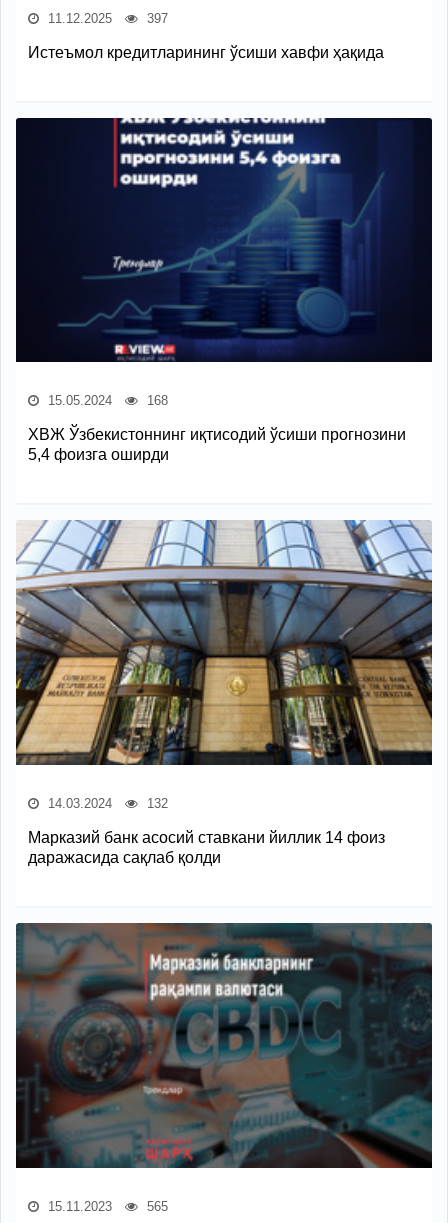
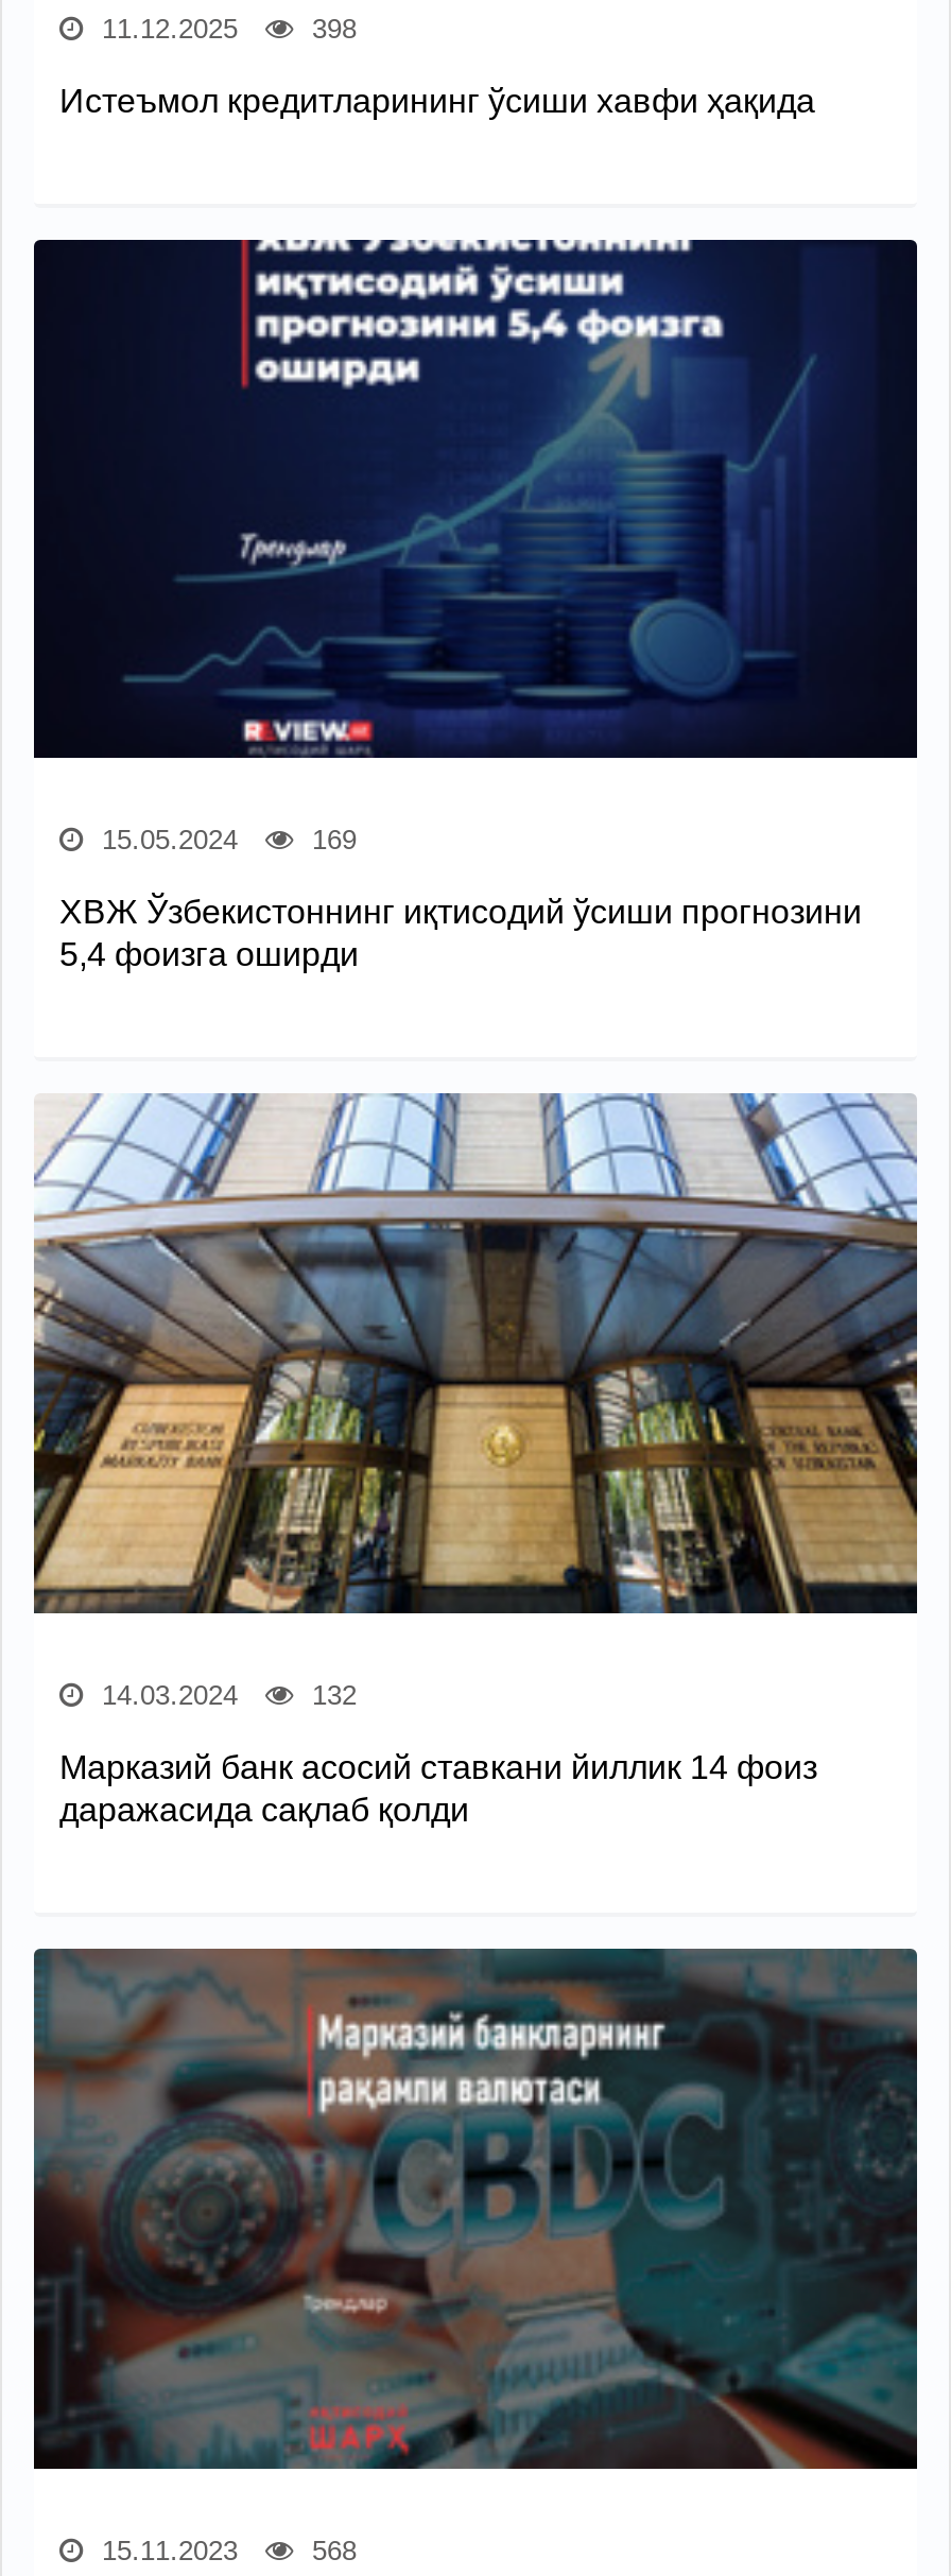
[143,10,168,25] 397 -> [304,12,357,44] 398
[143,393,168,408] 168 -> [304,824,357,856] 169
[143,1199,168,1214] 565 -> [304,2534,357,2566] 568

